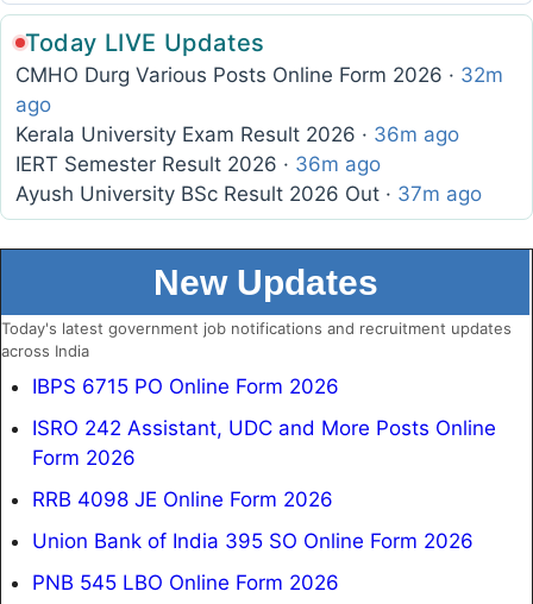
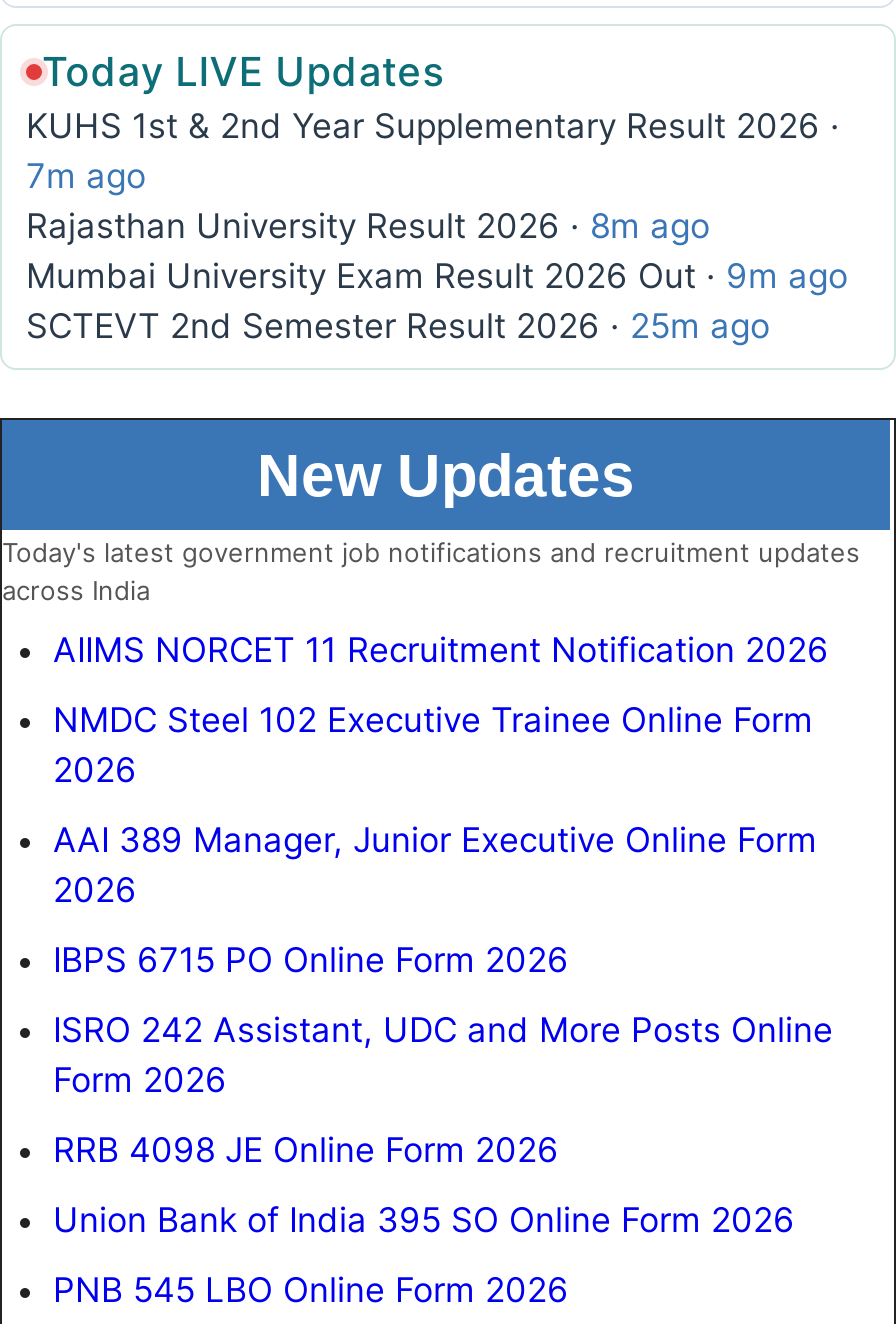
[15,63,503,206] CMHO Durg Various Posts Online Form 2026 · 32m | ago | Kerala University Exam Result 2026 · 36m ago | IERT Semester Result 2026 · 36m ago | Ayush University BSc Result 2026 Out · 37m ago -> [26,106,848,346] KUHS 1st & 2nd Year Supplementary Result 2026 · | 7m ago | Rajasthan University Result 2026 · 8m ago | Mumbai University Exam Result 2026 Out · 9m ago | SCTEVT 2nd Semester Result 2026 · 25m ago
none -> [53,630,829,910] AIIMS NORCET 11 Recruitment Notification 2026 | NMDC Steel 102 Executive Trainee Online Form | 2026 | AAI 389 Manager, Junior Executive Online Form | 2026

